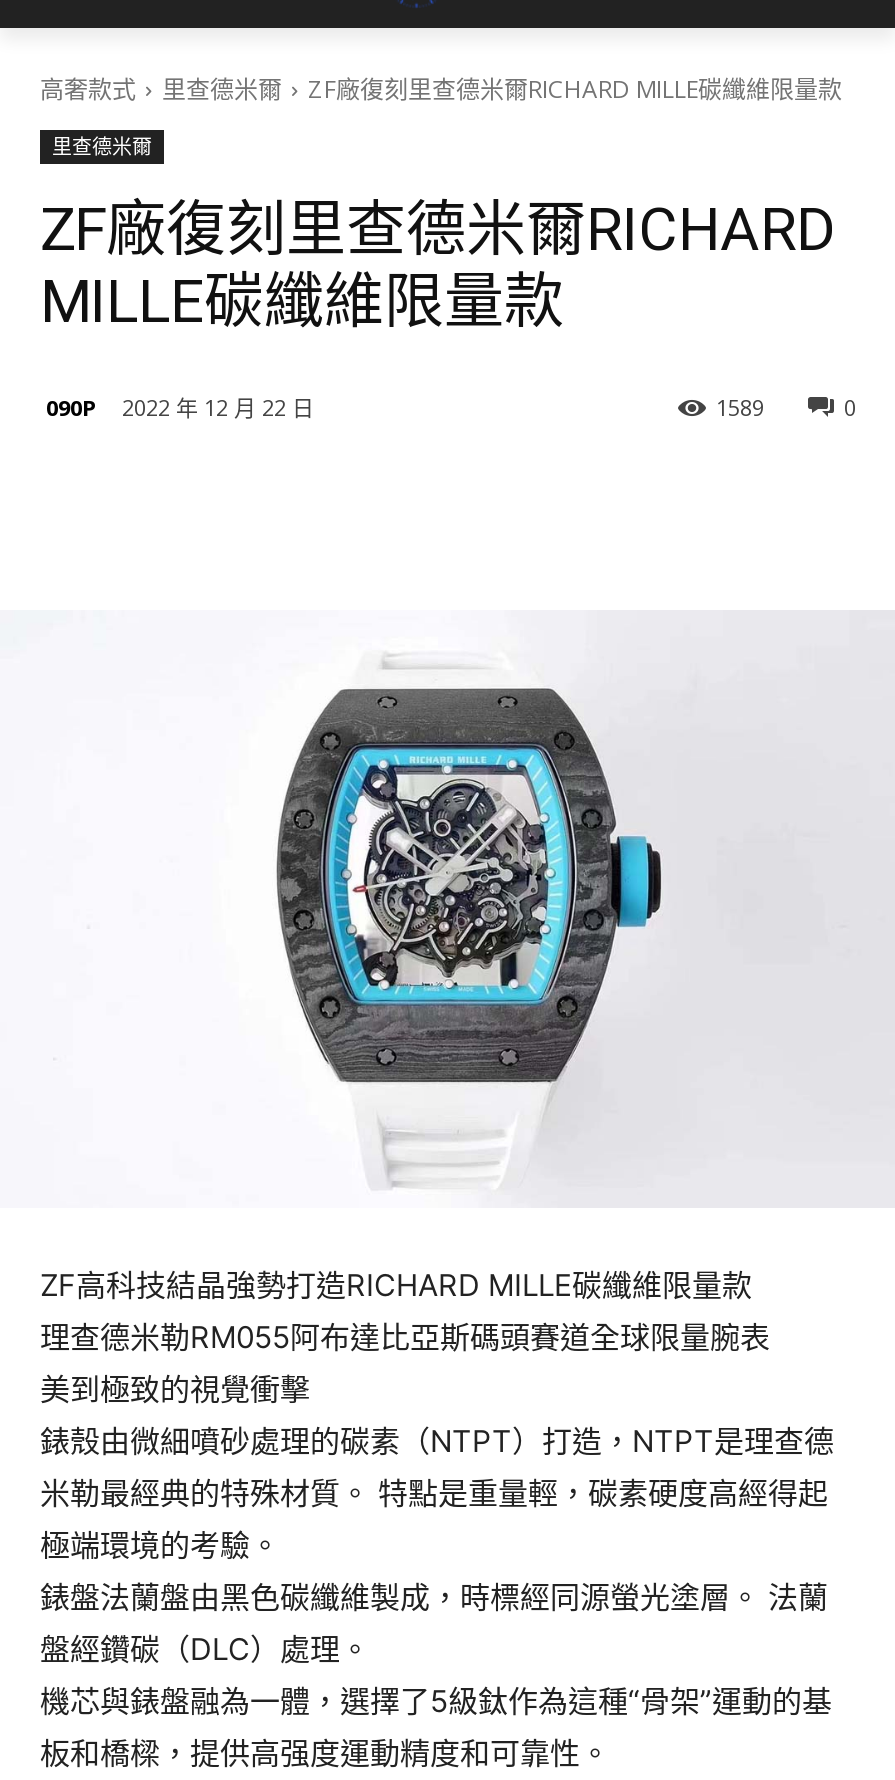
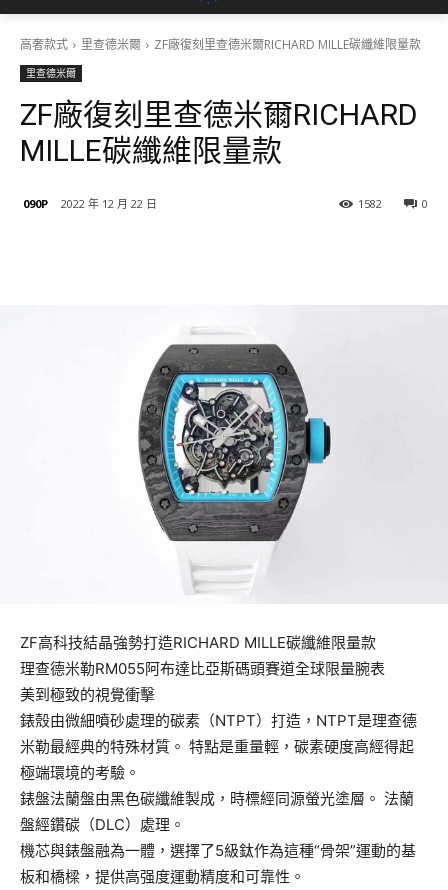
[716,392,764,422] 1589 -> [358,196,382,211] 1582

